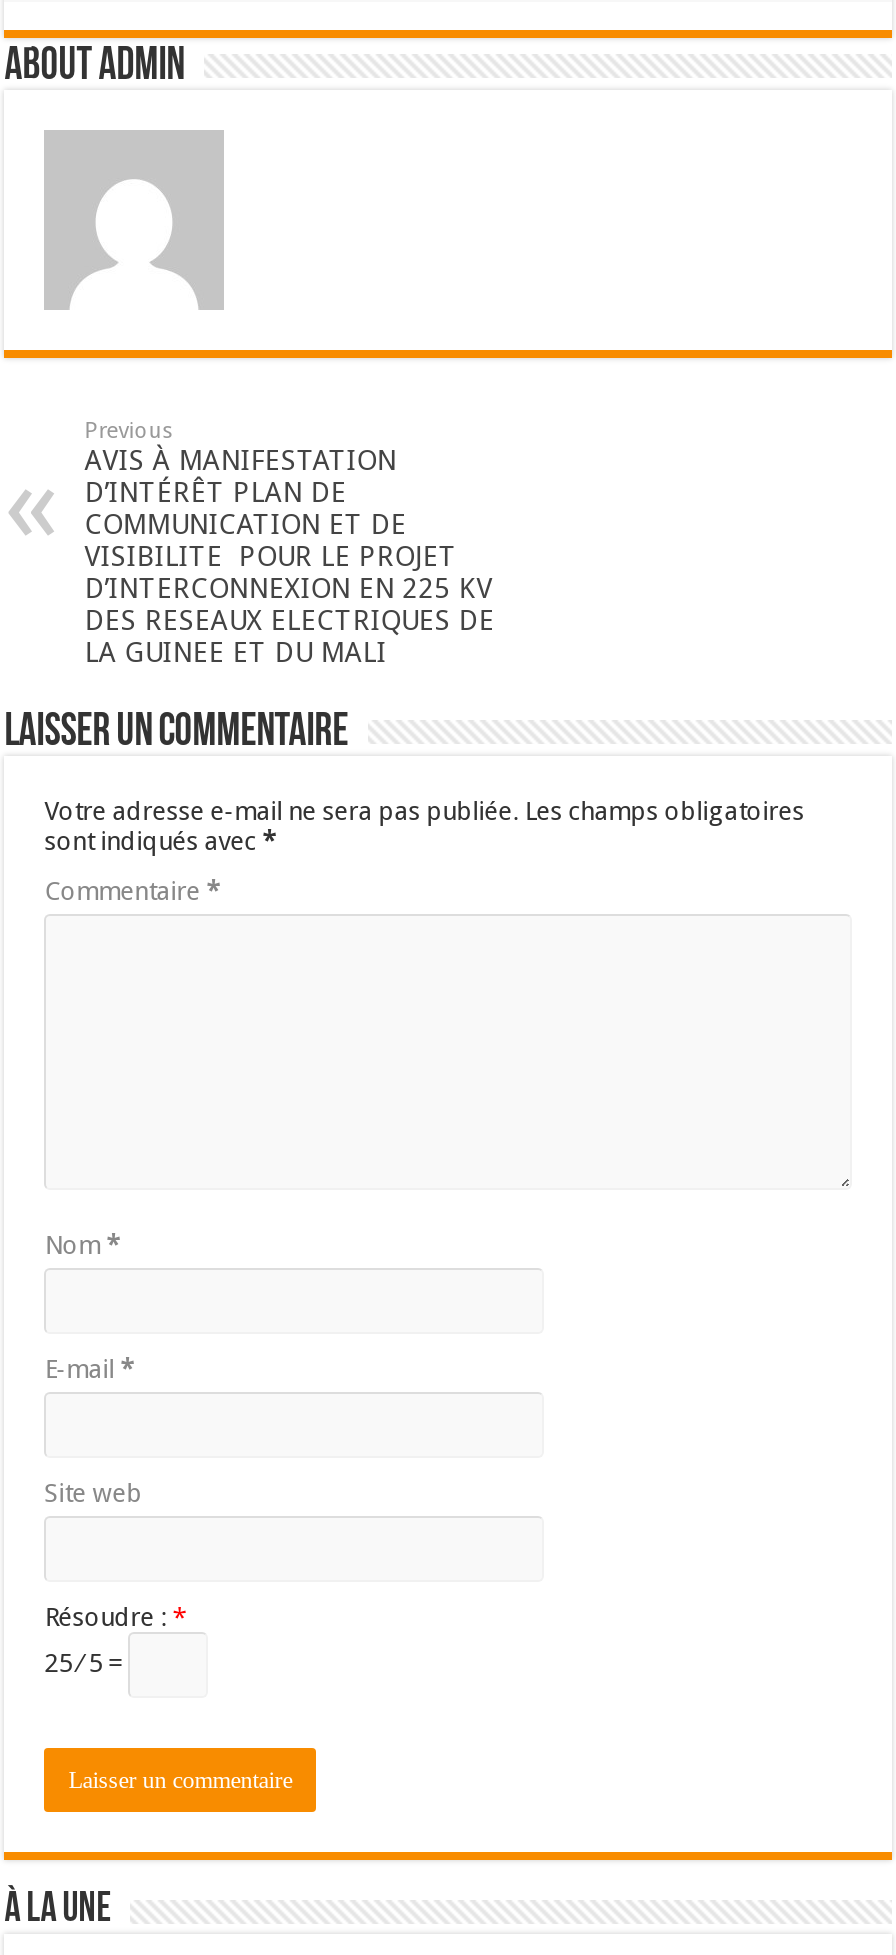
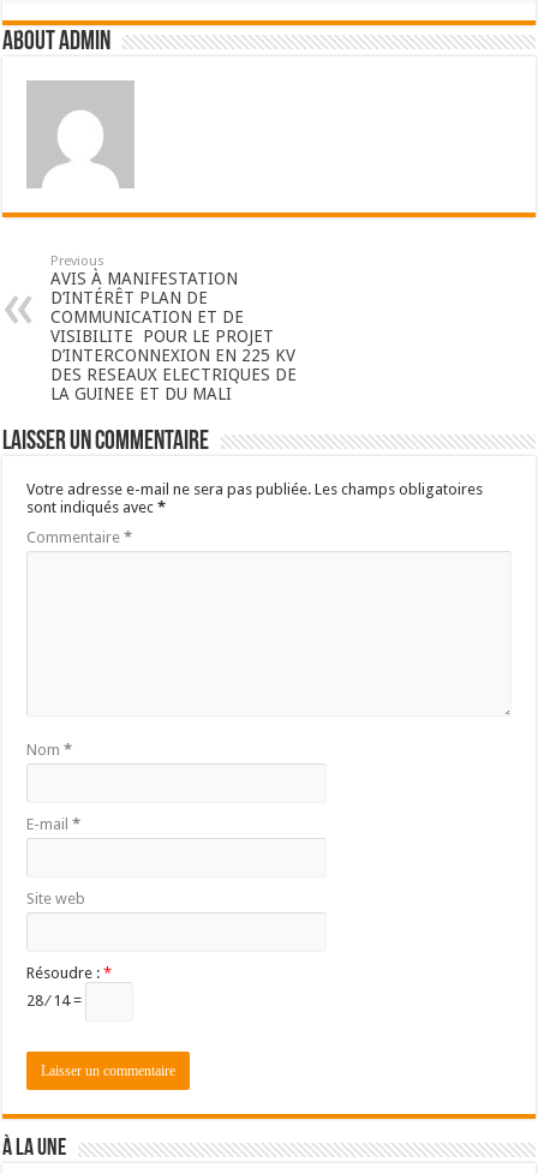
[44,1648,128,1678] 25 ⁄ 5 = -> [27,992,86,1010] 28 ⁄ 14 =

